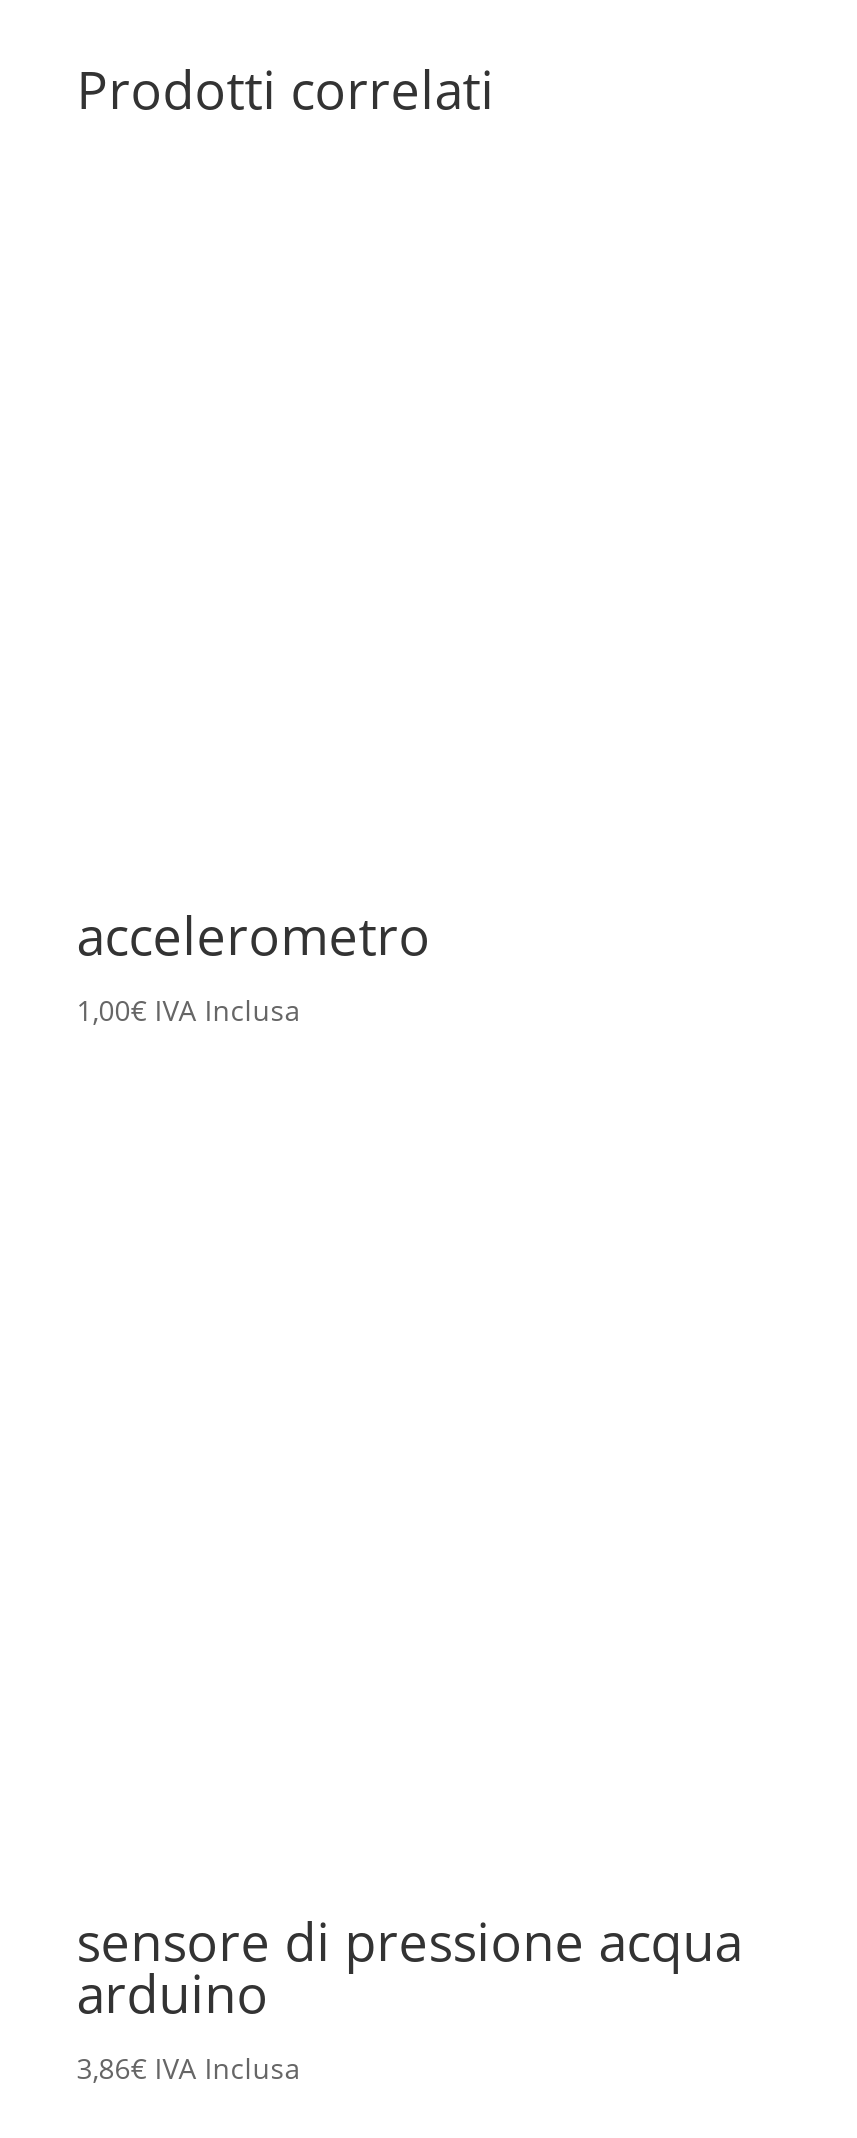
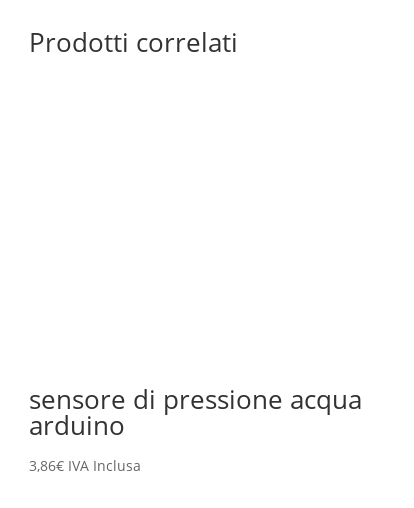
[77,898,431,1028] accelerometro | 1,00€ IVA Inclusa -> none

